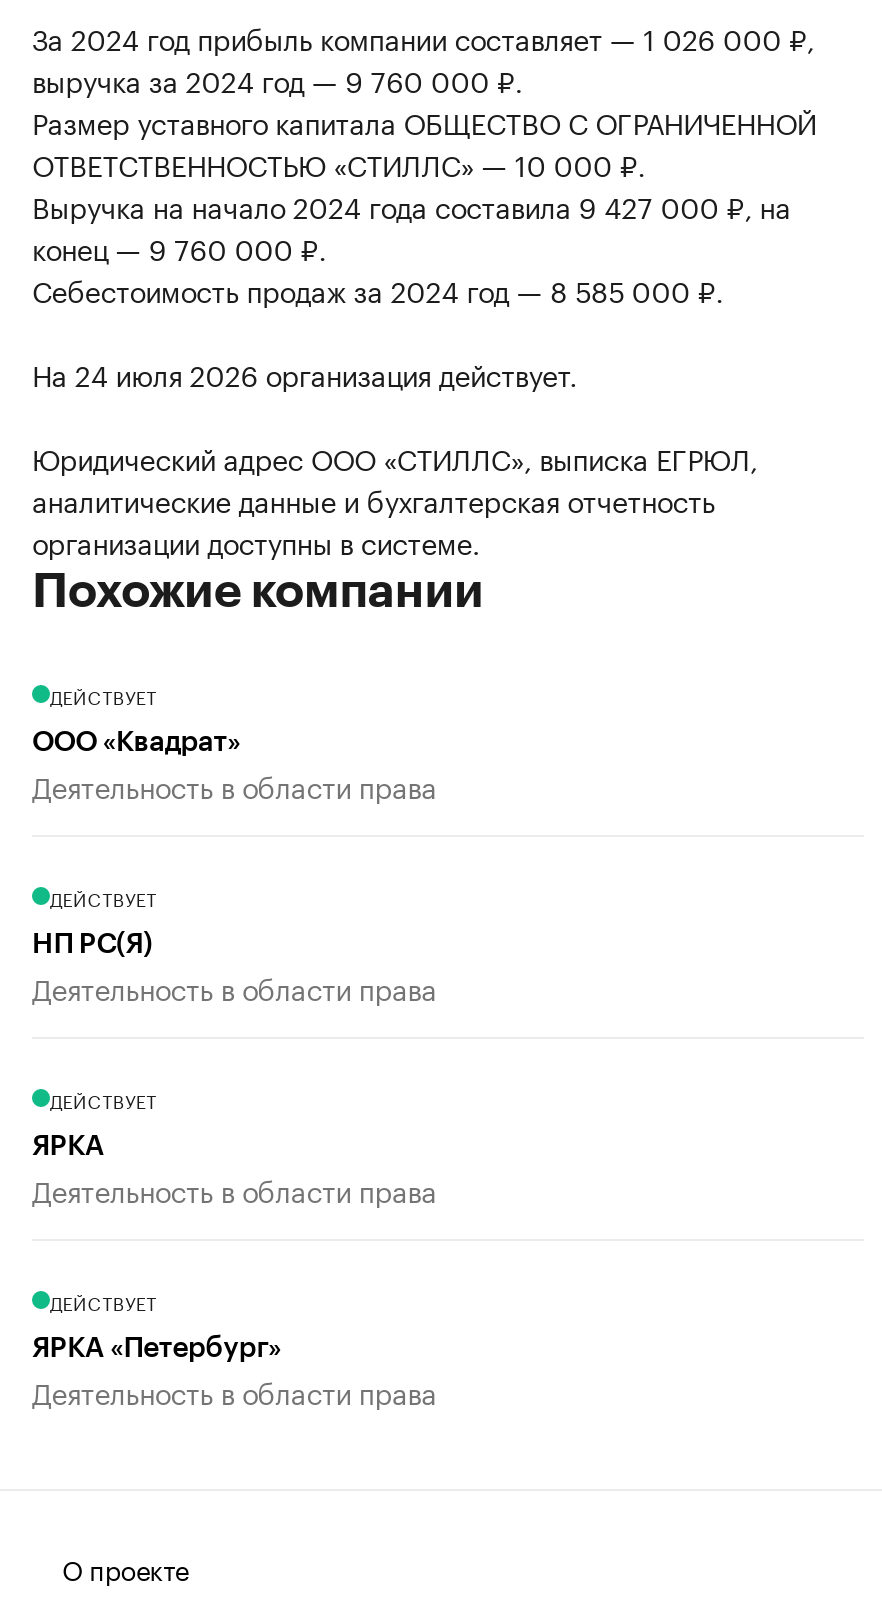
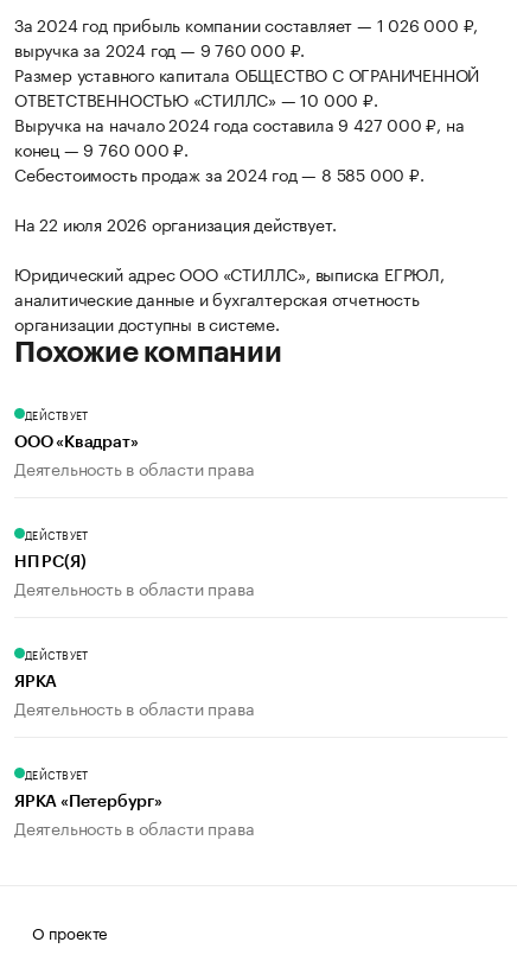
[32,352,577,396] На 24 июля 2026 организация действует. -> [14,210,336,237] На 22 июля 2026 организация действует.

